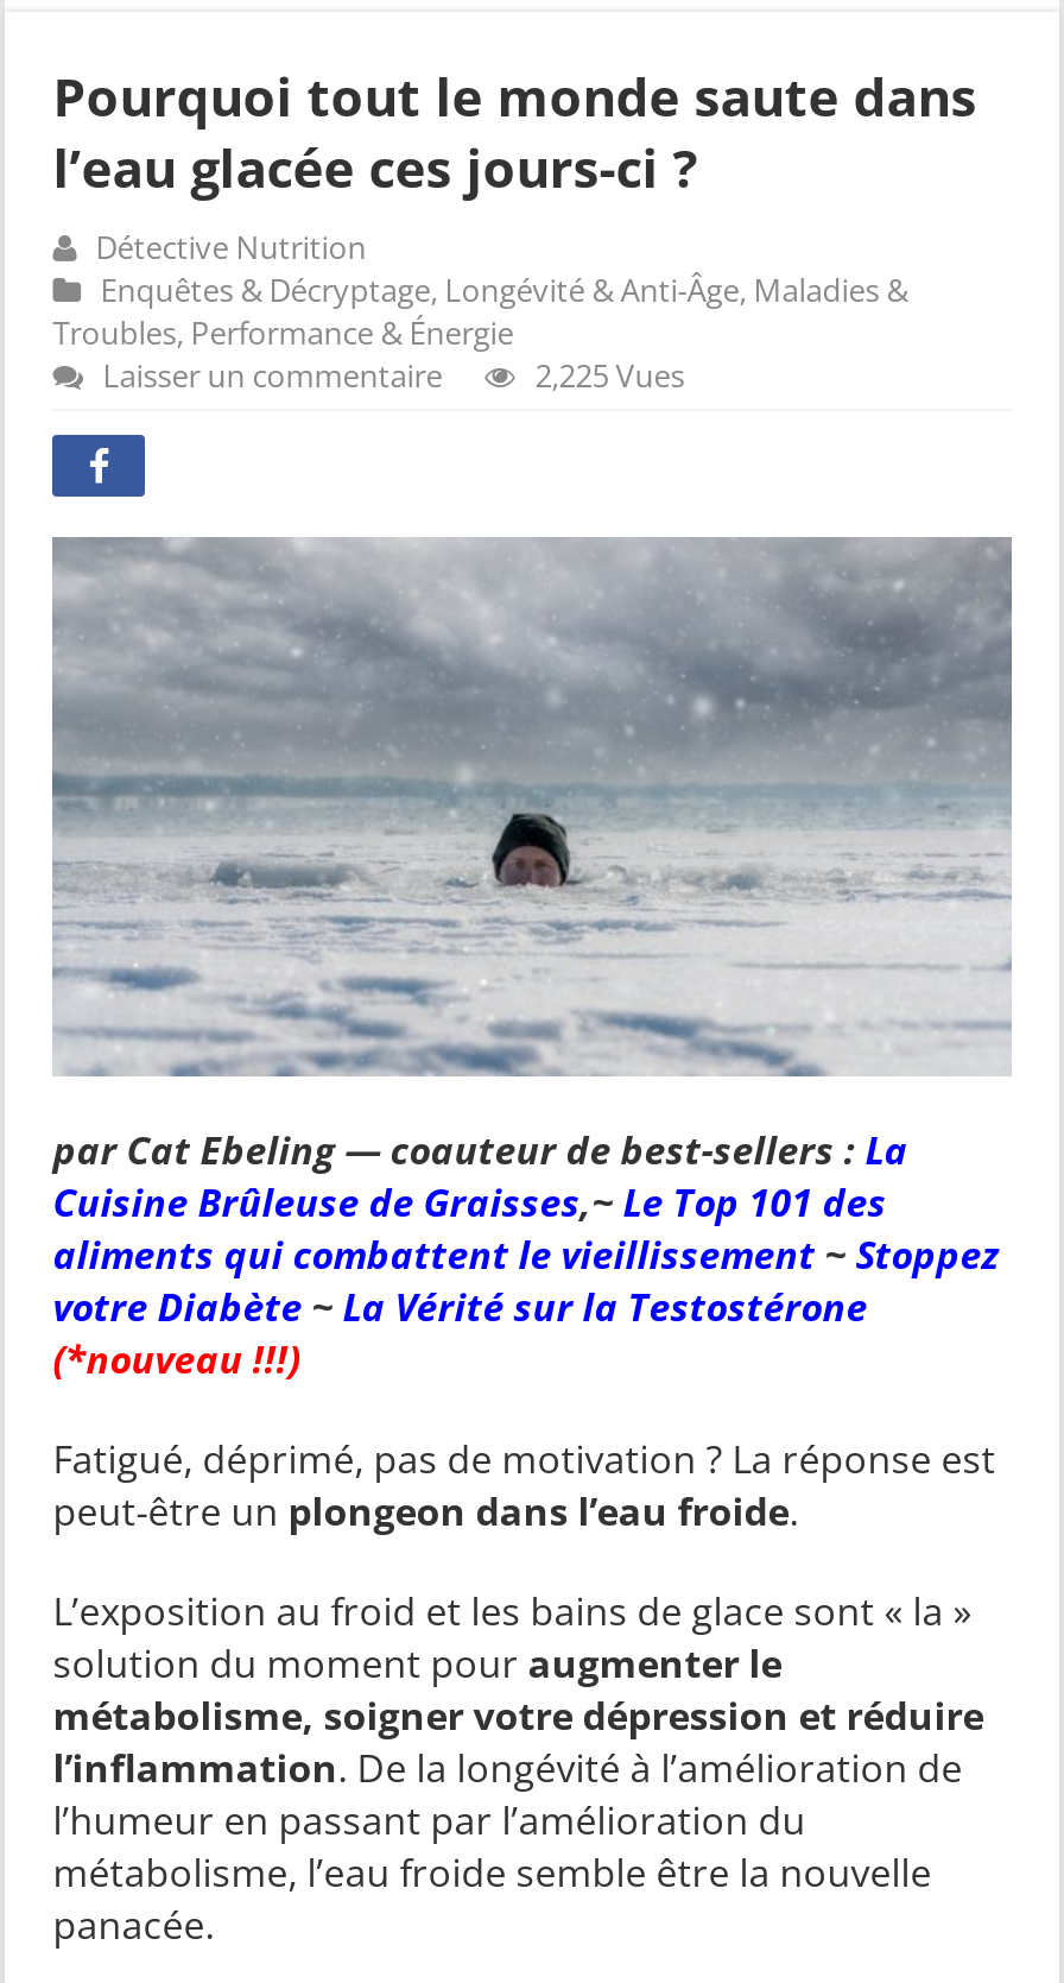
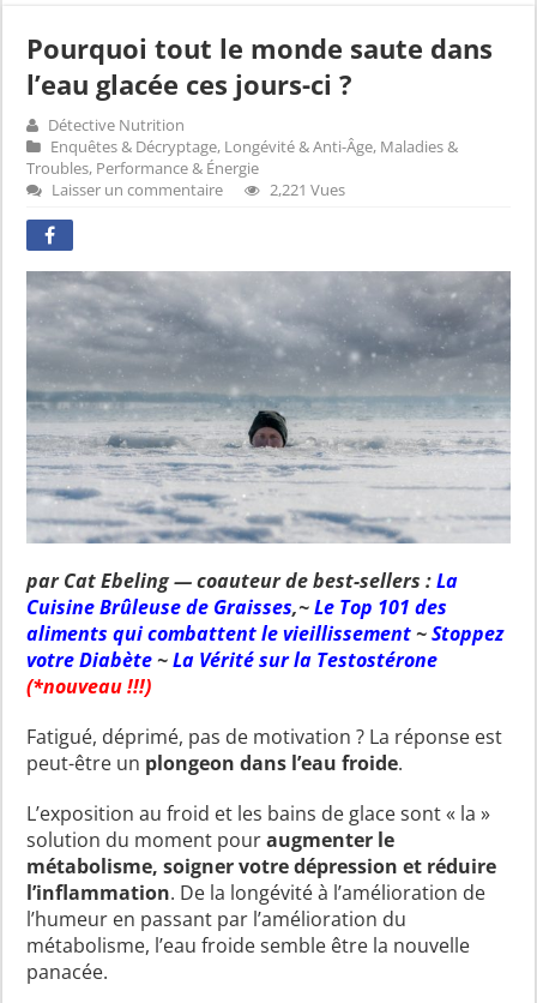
[535,354,684,397] 2,225 Vues -> [270,179,345,200] 2,221 Vues

